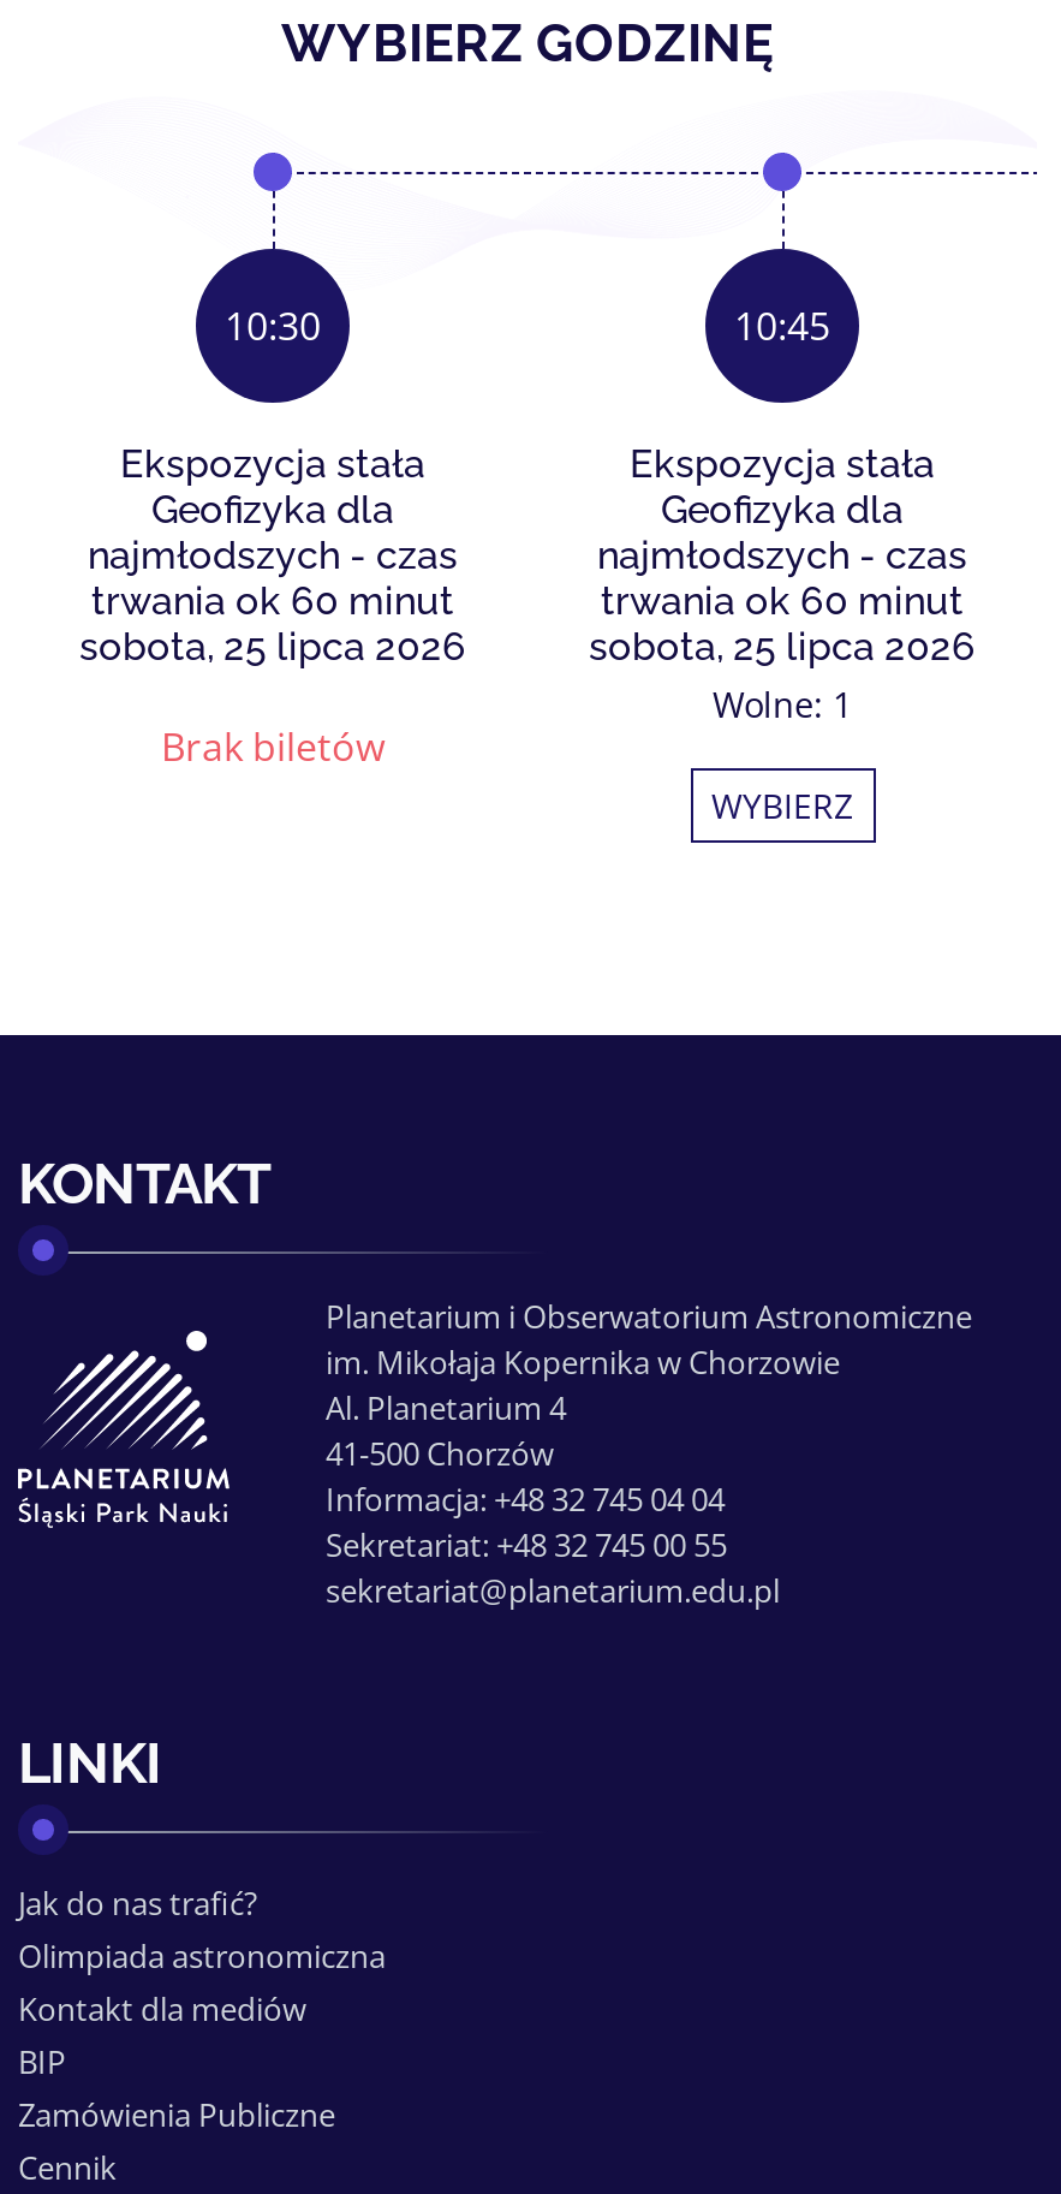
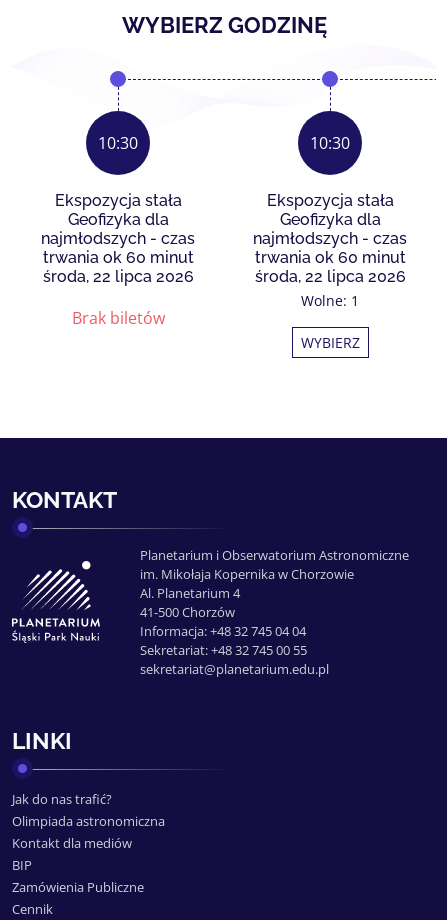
[734,299,830,352] 10:45 -> [310,132,350,154] 10:30
[79,624,466,670] sobota, 25 lipca 2026 -> [42,267,193,286] środa, 22 lipca 2026
[589,624,976,670] sobota, 25 lipca 2026 -> [254,267,405,286] środa, 22 lipca 2026

